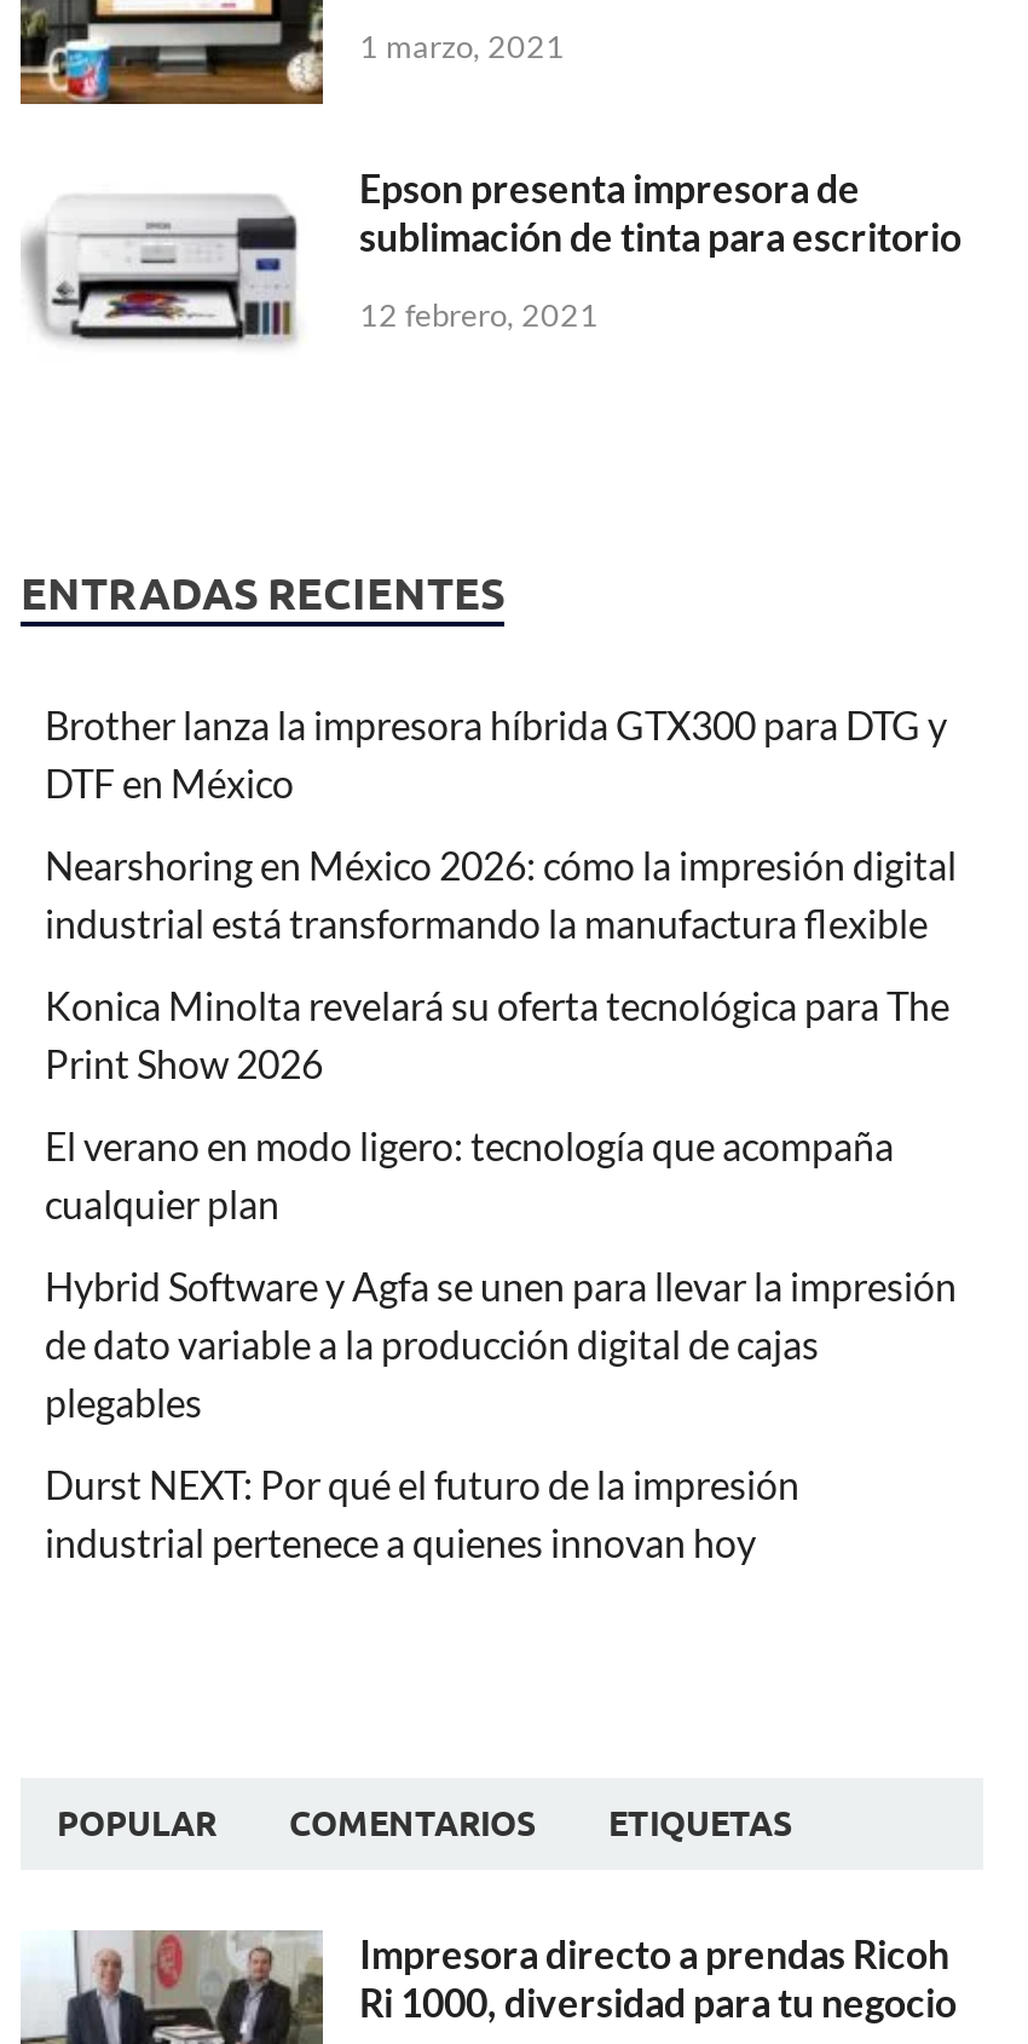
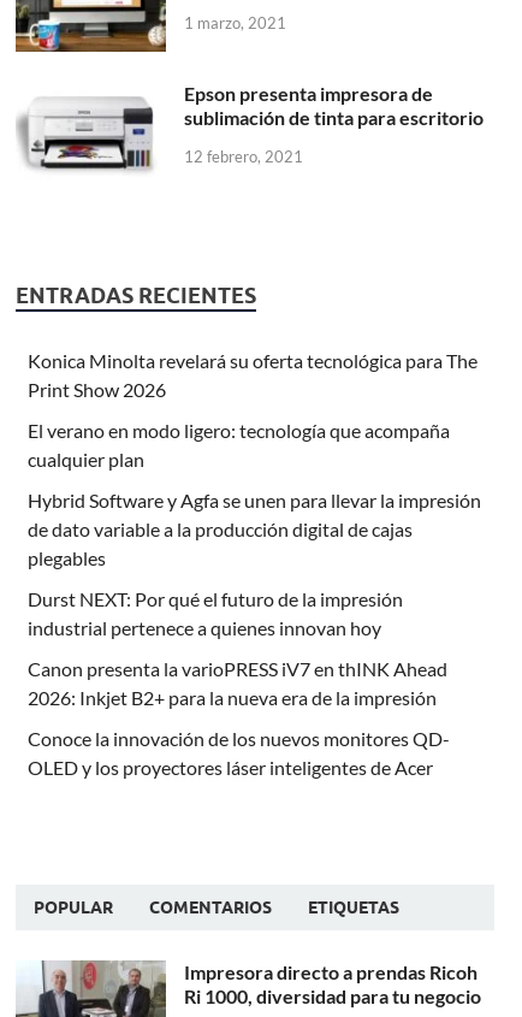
[45,702,957,946] Brother lanza la impresora híbrida GTX300 para DTG y | DTF en México | Nearshoring en México 2026: cómo la impresión digital | industrial está transformando la manufactura flexible -> none
moved [45,982,957,1565] -> [28,349,481,639]: Konica Minolta revelará su oferta tecnológica para The | Print Show 2026 | El verano en modo ligero: tecnología que acompaña | ... | Durst NEXT: Por qué el futuro de la impresión | industrial pertenece a quienes innovan hoy
none -> [28,657,450,779] Canon presenta la varioPRESS iV7 en thINK Ahead | 2026: Inkjet B2+ para la nueva era de la impresión | Conoce la innovación de los nuevos monitores QD- | OLED y los proyectores láser inteligentes de Acer

